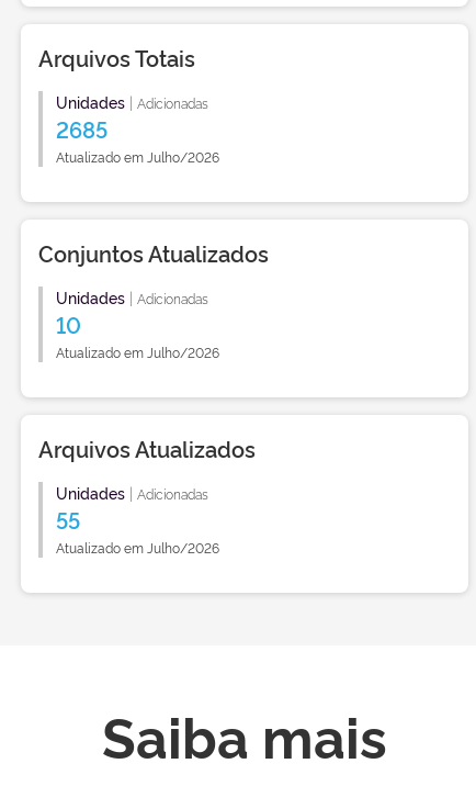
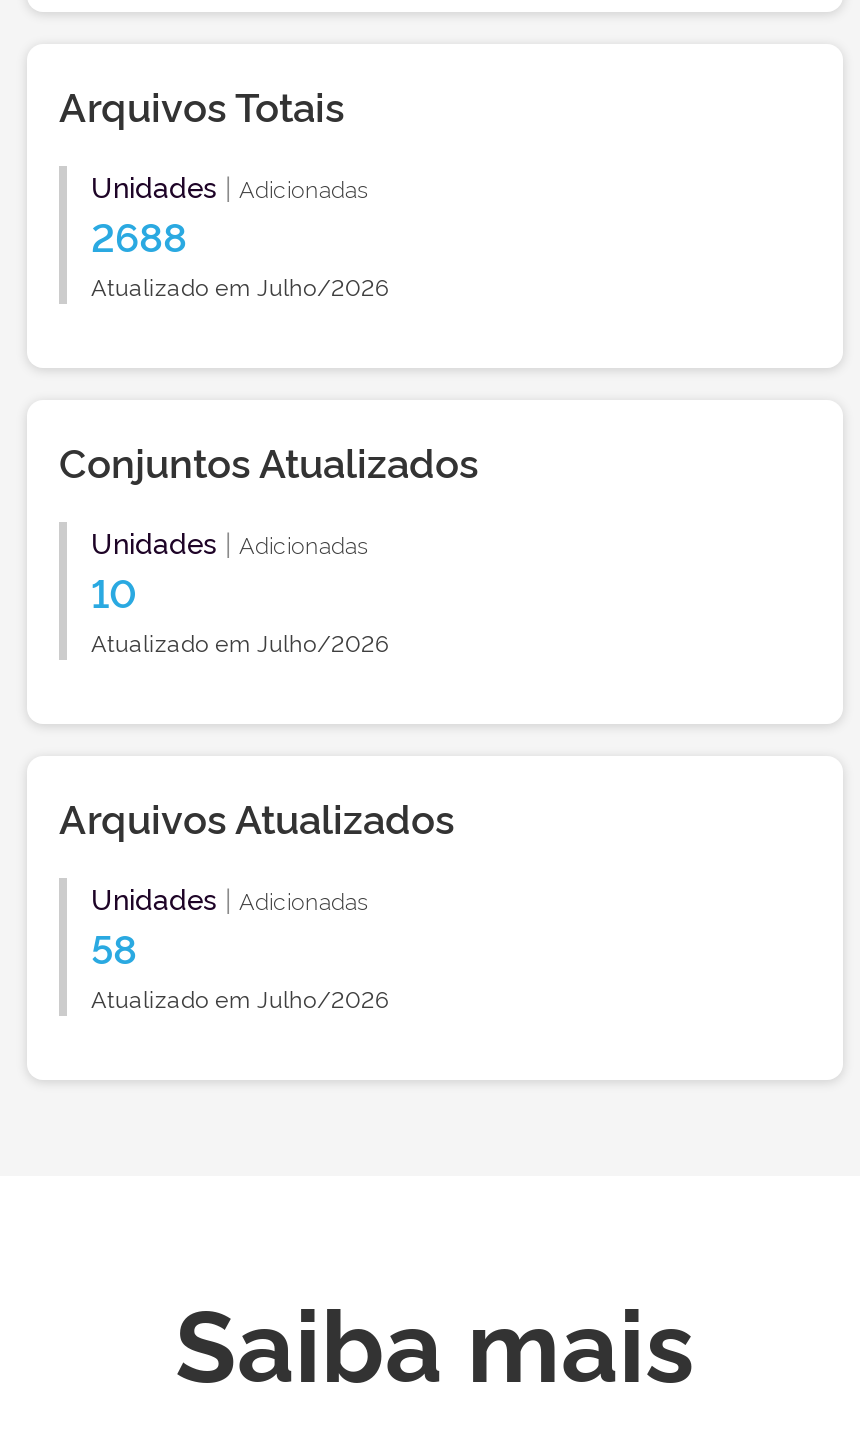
[56,113,107,143] 2685 -> [91,205,187,261] 2688
[56,503,80,534] 55 -> [91,917,137,973] 58

